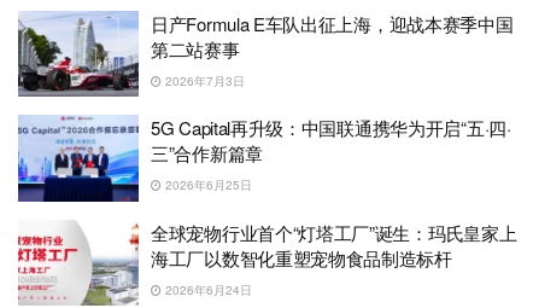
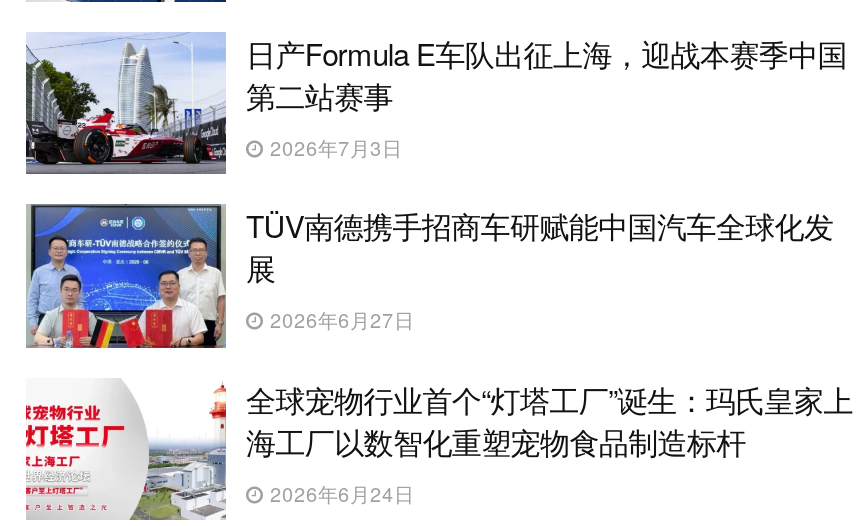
[18,115,511,203] [image] | 5G Capital再升级：中国联通携华为开启“五·四· | 三”合作新篇章 | 2026年6月25日 -> [26,202,833,350] [image] | TÜV南德携手招商车研赋能中国汽车全球化发 | 展 | 2026年6月27日

